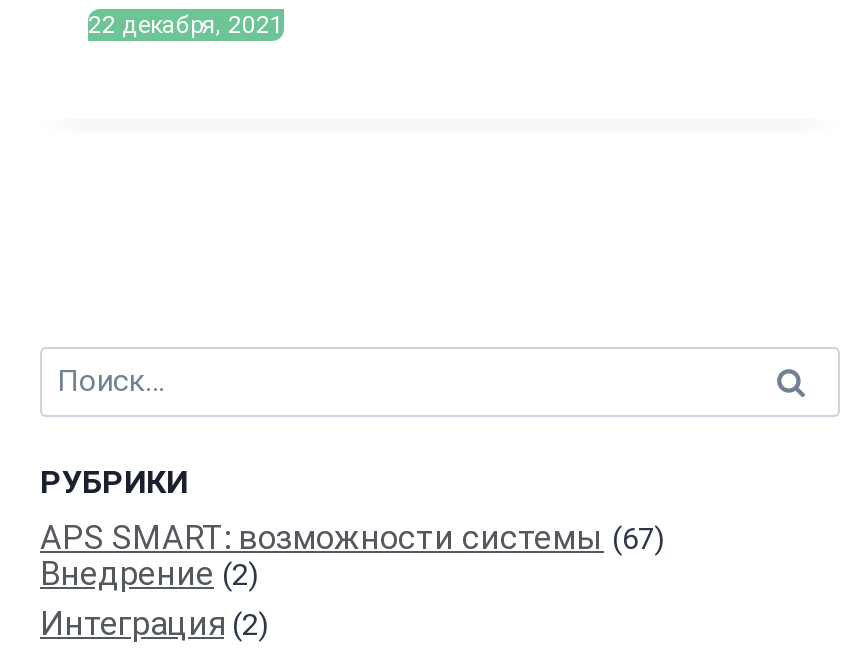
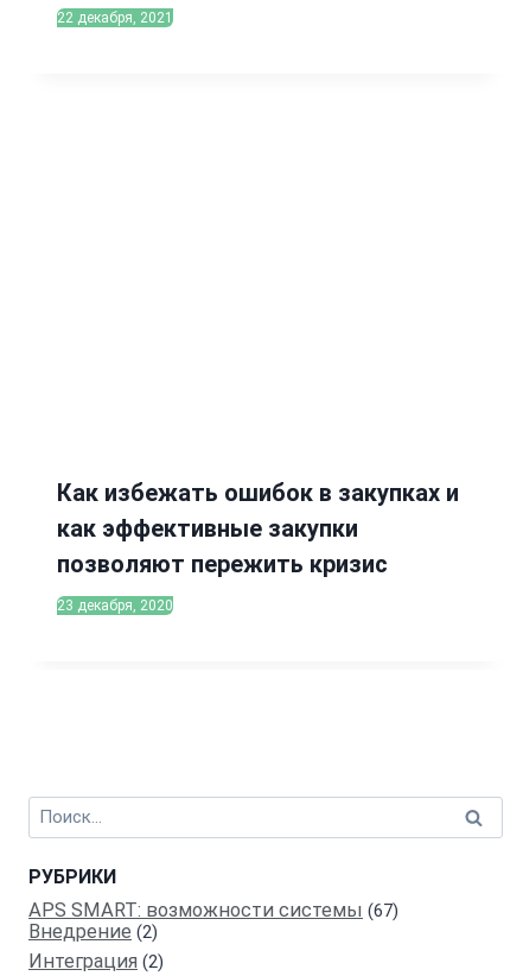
none -> [57,479,459,614] Как избежать ошибок в закупках и | как эффективные закупки | позволяют пережить кризис | 23 декабря, 2020

